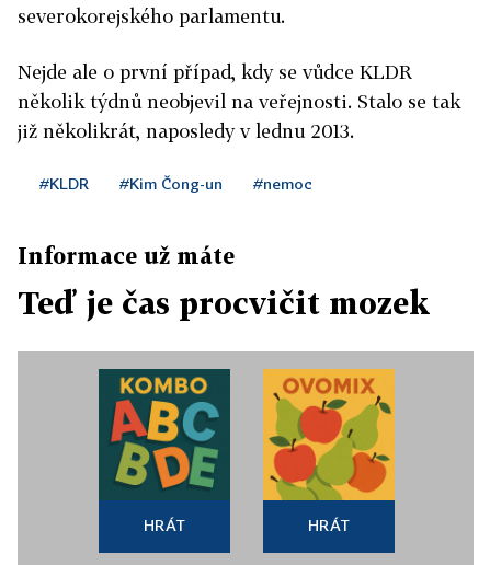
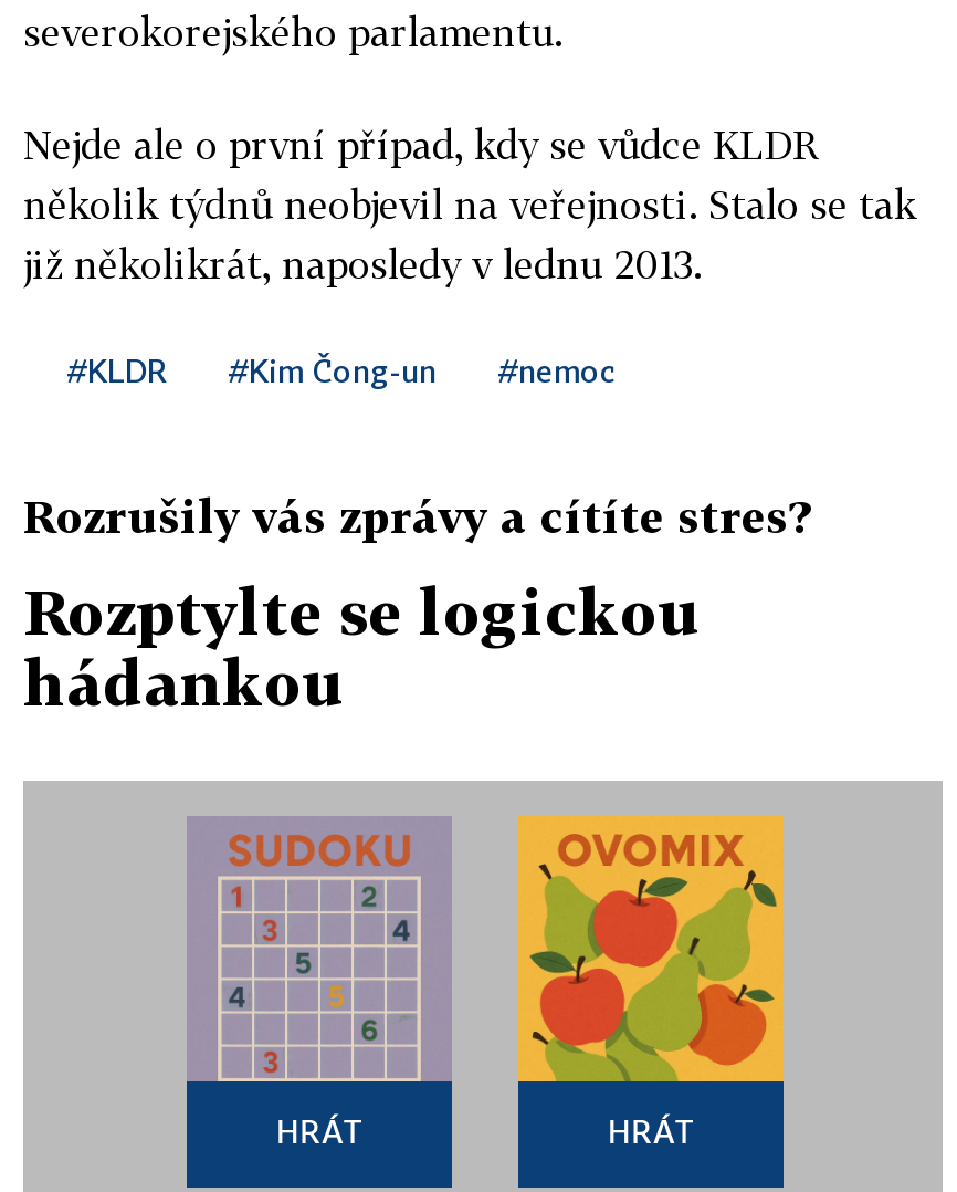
[18,242,235,268] Informace už máte -> [23,489,810,542] Rozrušily vás zprávy a cítíte stres?
[18,285,430,321] Teď je čas procvičit mozek -> [23,575,702,719] Rozptylte se logickou | hádankou
[98,368,231,500] [image] -> [187,816,452,1084] [image]

